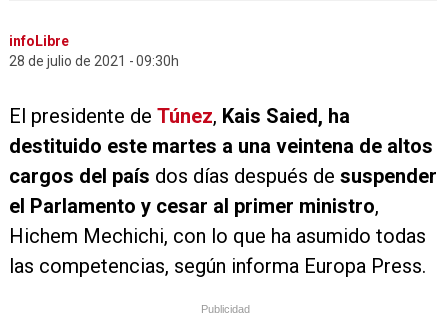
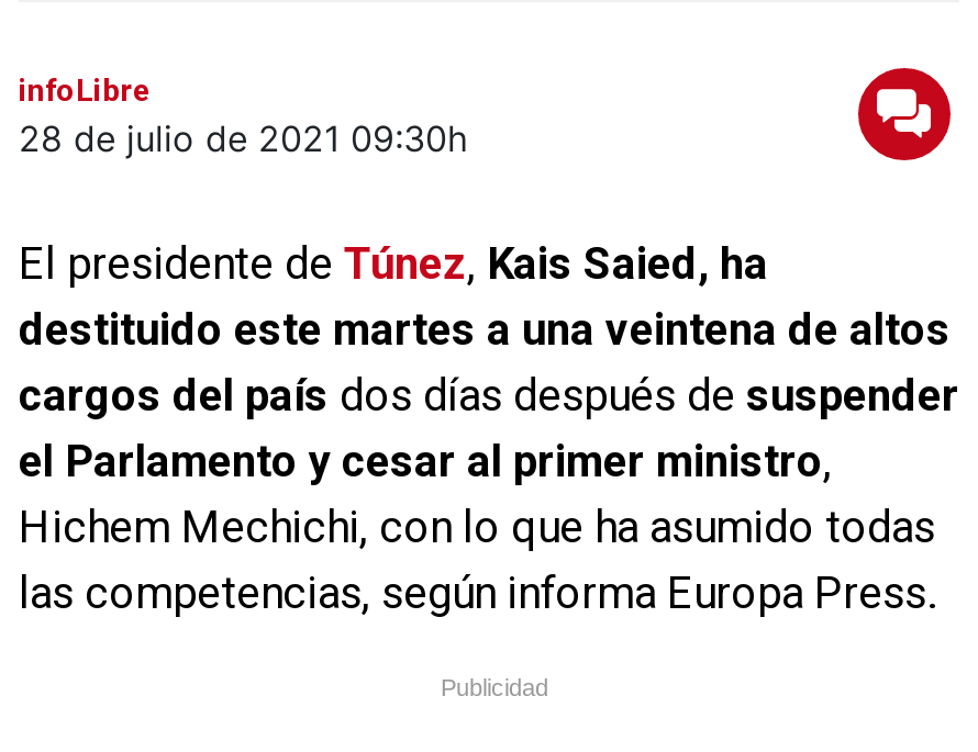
none -> [856,66,953,162] [image]

